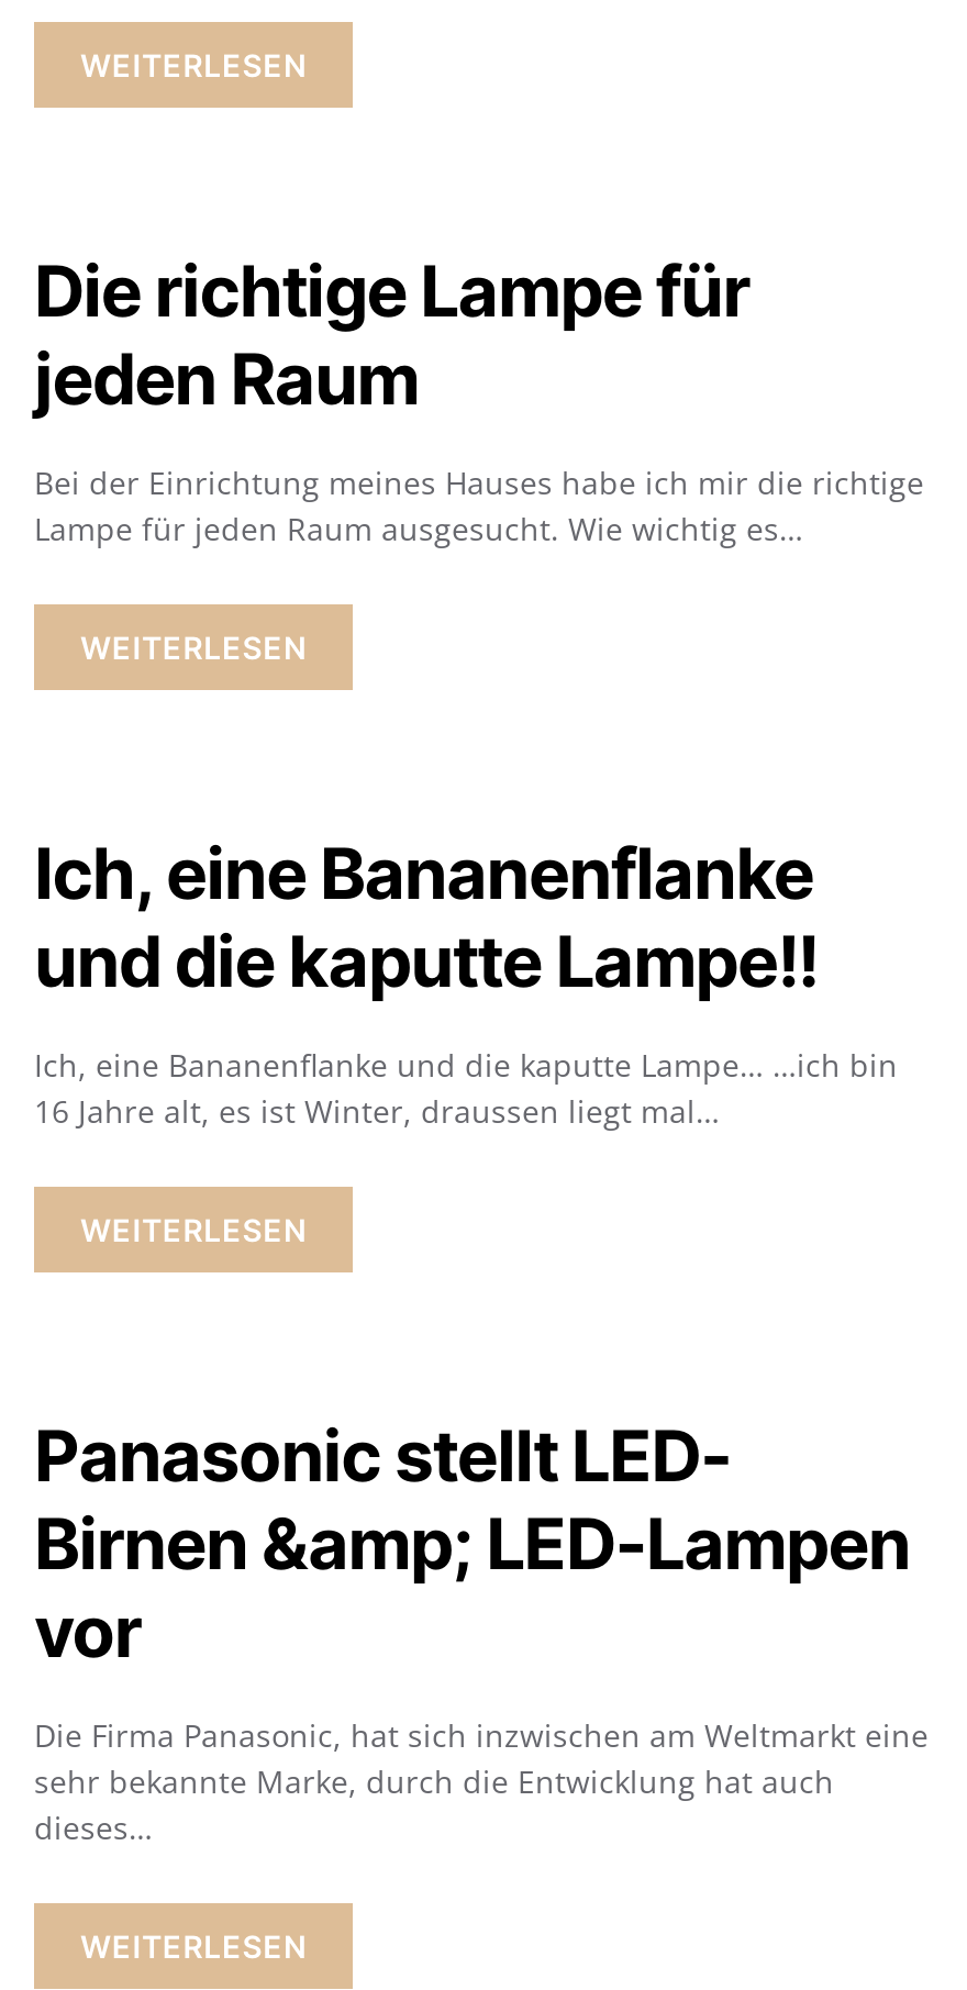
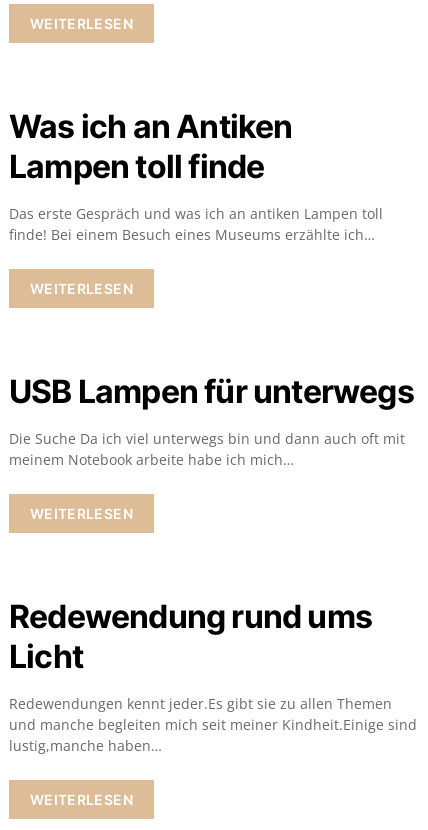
[34,248,749,422] Die richtige Lampe für | jeden Raum -> [9,107,293,186] Was ich an Antiken | Lampen toll finde
[34,462,924,549] Bei der Einrichtung meines Hauses habe ich mir die richtige | Lampe für jeden Raum ausgesucht. Wie wichtig es… -> [9,204,383,244] Das erste Gespräch und was ich an antiken Lampen toll | finde! Bei einem Besuch eines Museums erzählte ich…
[34,831,818,1004] Ich, eine Bananenflanke | und die kaputte Lampe!! -> [9,372,414,411] USB Lampen für unterwegs
[34,1044,898,1132] Ich, eine Bananenflanke und die kaputte Lampe… …ich bin | 16 Jahre alt, es ist Winter, draussen liegt mal… -> [9,429,405,469] Die Suche Da ich viel unterwegs bin und dann auch oft mit | meinem Notebook arbeite habe ich mich…
[34,1413,910,1675] Panasonic stellt LED- | Birnen &amp; LED-Lampen | vor -> [9,597,372,676] Redewendung rund ums | Licht
[34,1714,929,1848] Die Firma Panasonic, hat sich inzwischen am Weltmarkt eine | sehr bekannte Marke, durch die Entwicklung hat auch | dieses… -> [9,694,417,755] Redewendungen kennt jeder.Es gibt sie zu allen Themen | und manche begleiten mich seit meiner Kindheit.Einige sind | lustig,manche haben…

